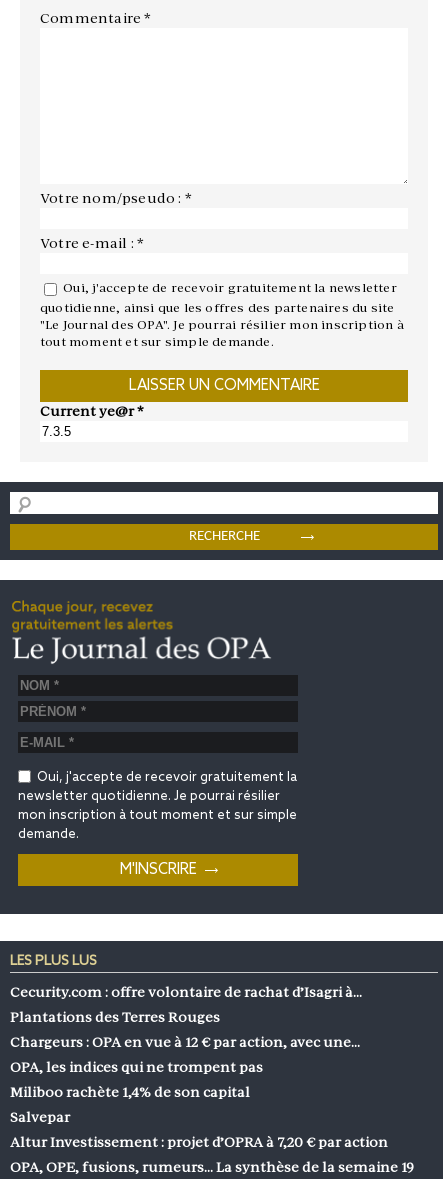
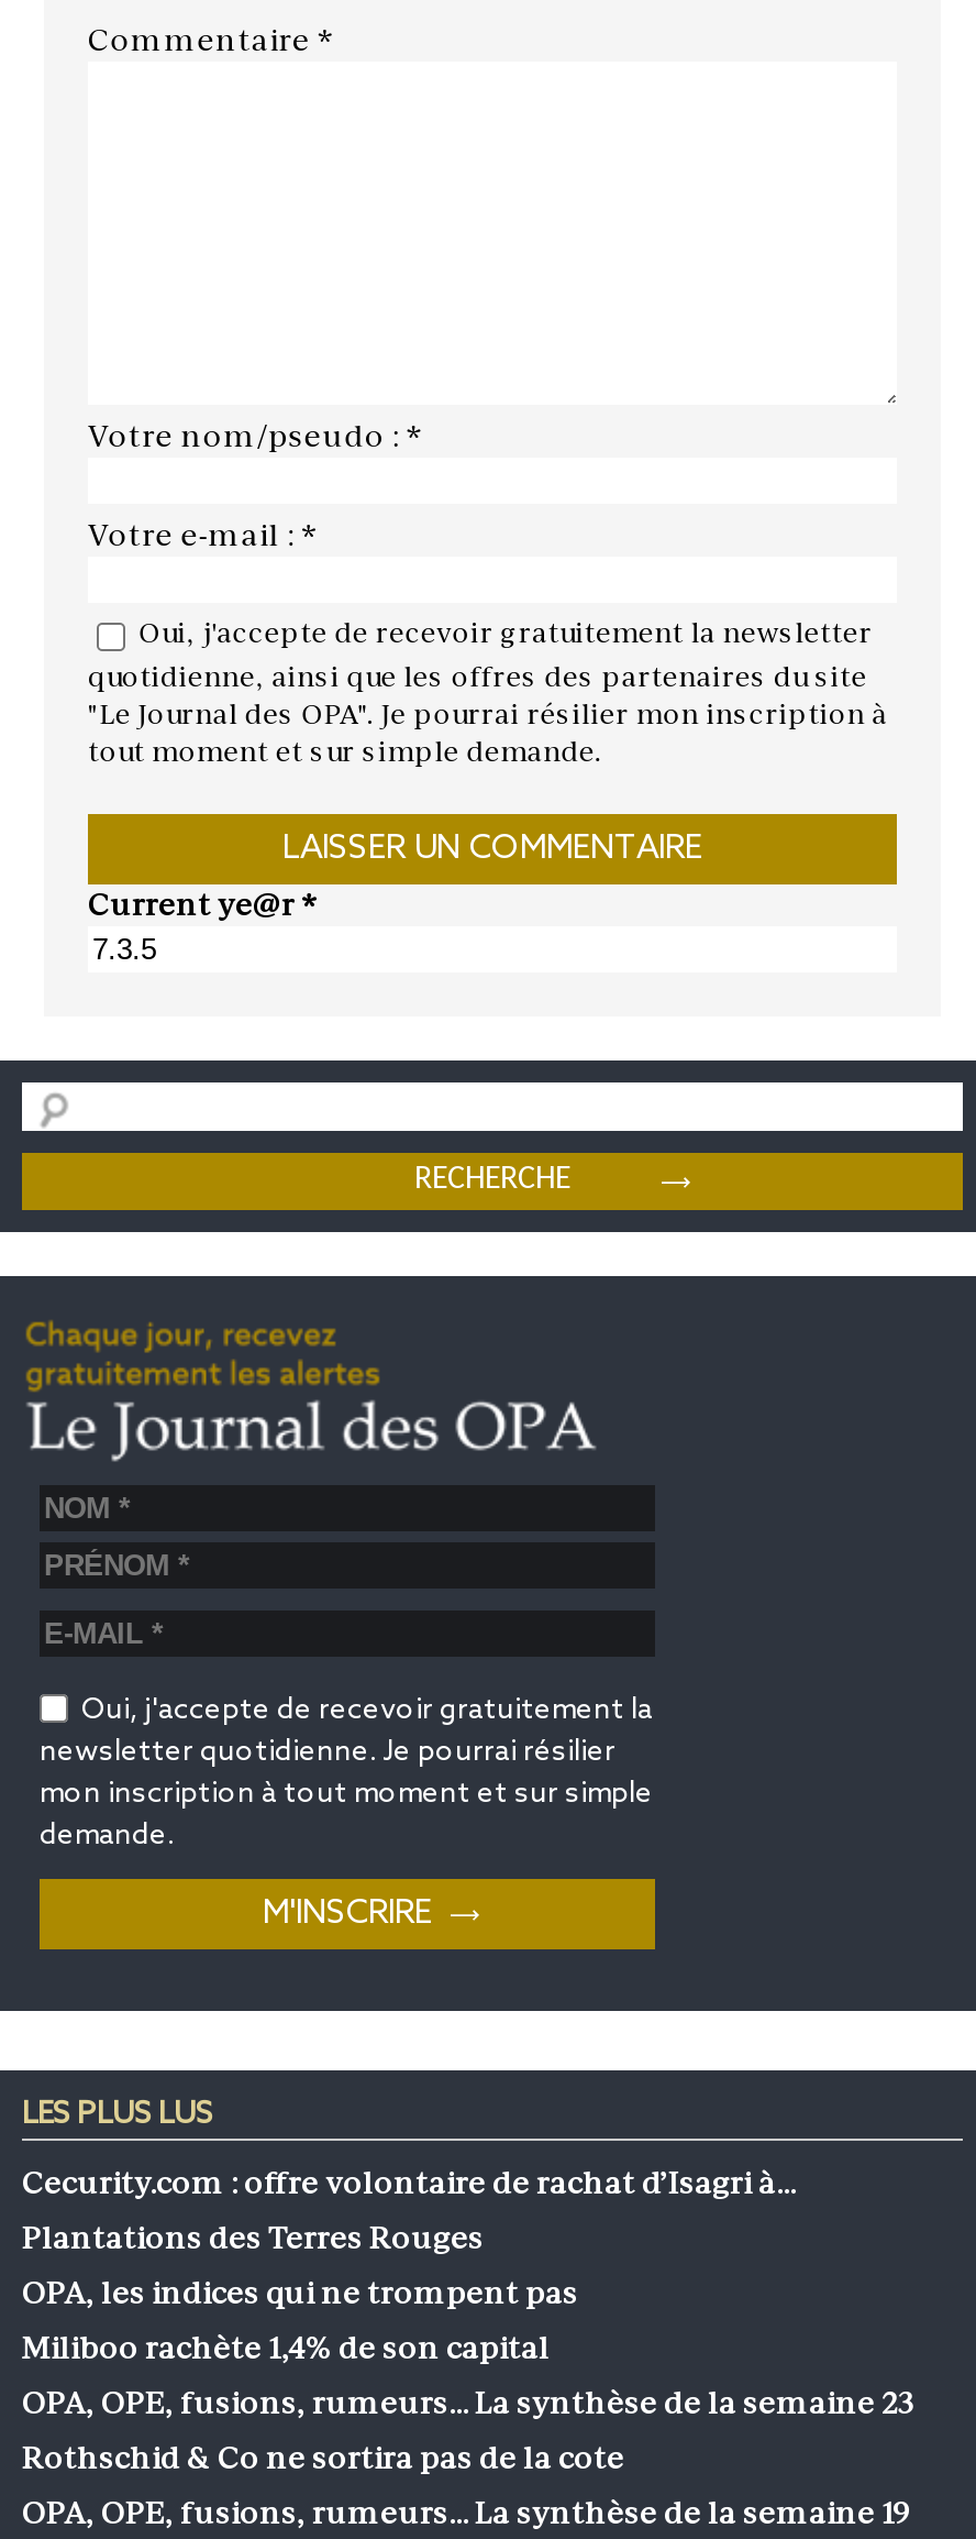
[10,1034,360,1050] Chargeurs : OPA en vue à 12 € par action, avec une… -> none
[10,1109,70,1125] Salvepar -> [22,2384,912,2420] OPA, OPE, fusions, rumeurs… La synthèse de la semaine 23
[10,1134,388,1150] Altur Investissement : projet d’OPRA à 7,20 € par action -> [22,2439,624,2475] Rothschid & Co ne sortira pas de la cote

